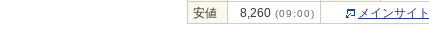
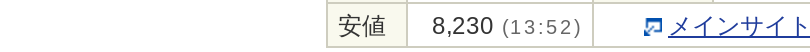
[193,6,315,20] 安値 8,260 (09:00) -> [338,12,582,40] 安値 8,230 (13:52)

